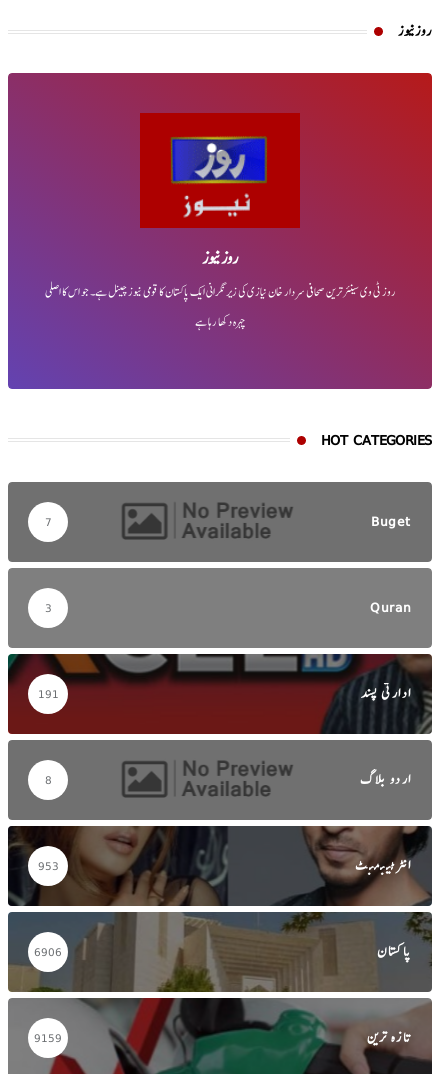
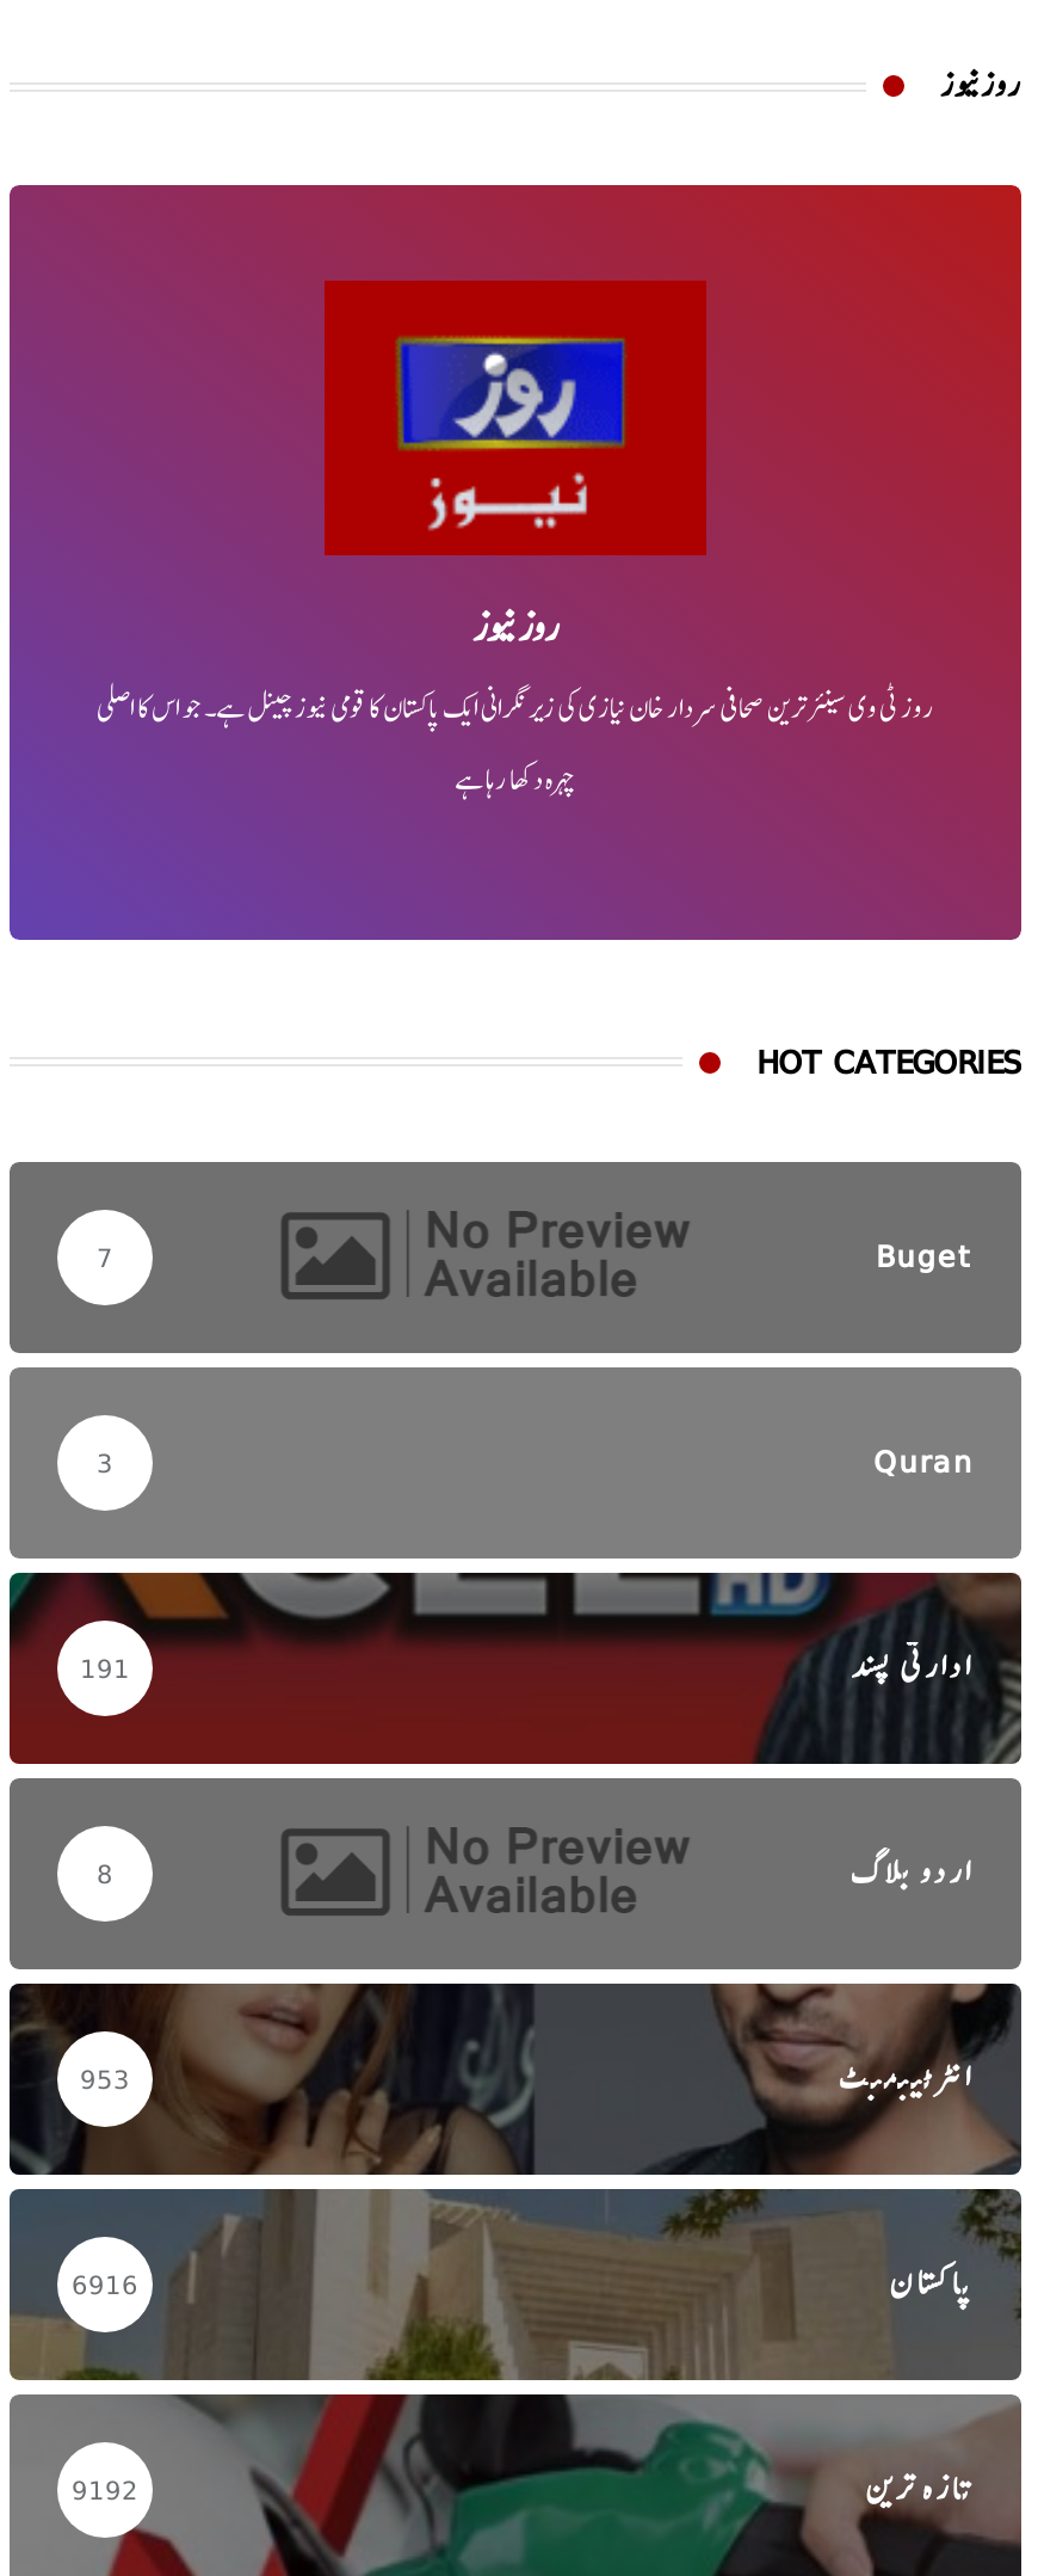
[34,942,62,961] 6906 -> [72,2260,138,2305] 6916
[34,1028,62,1047] 9159 -> [72,2465,138,2511] 9192

